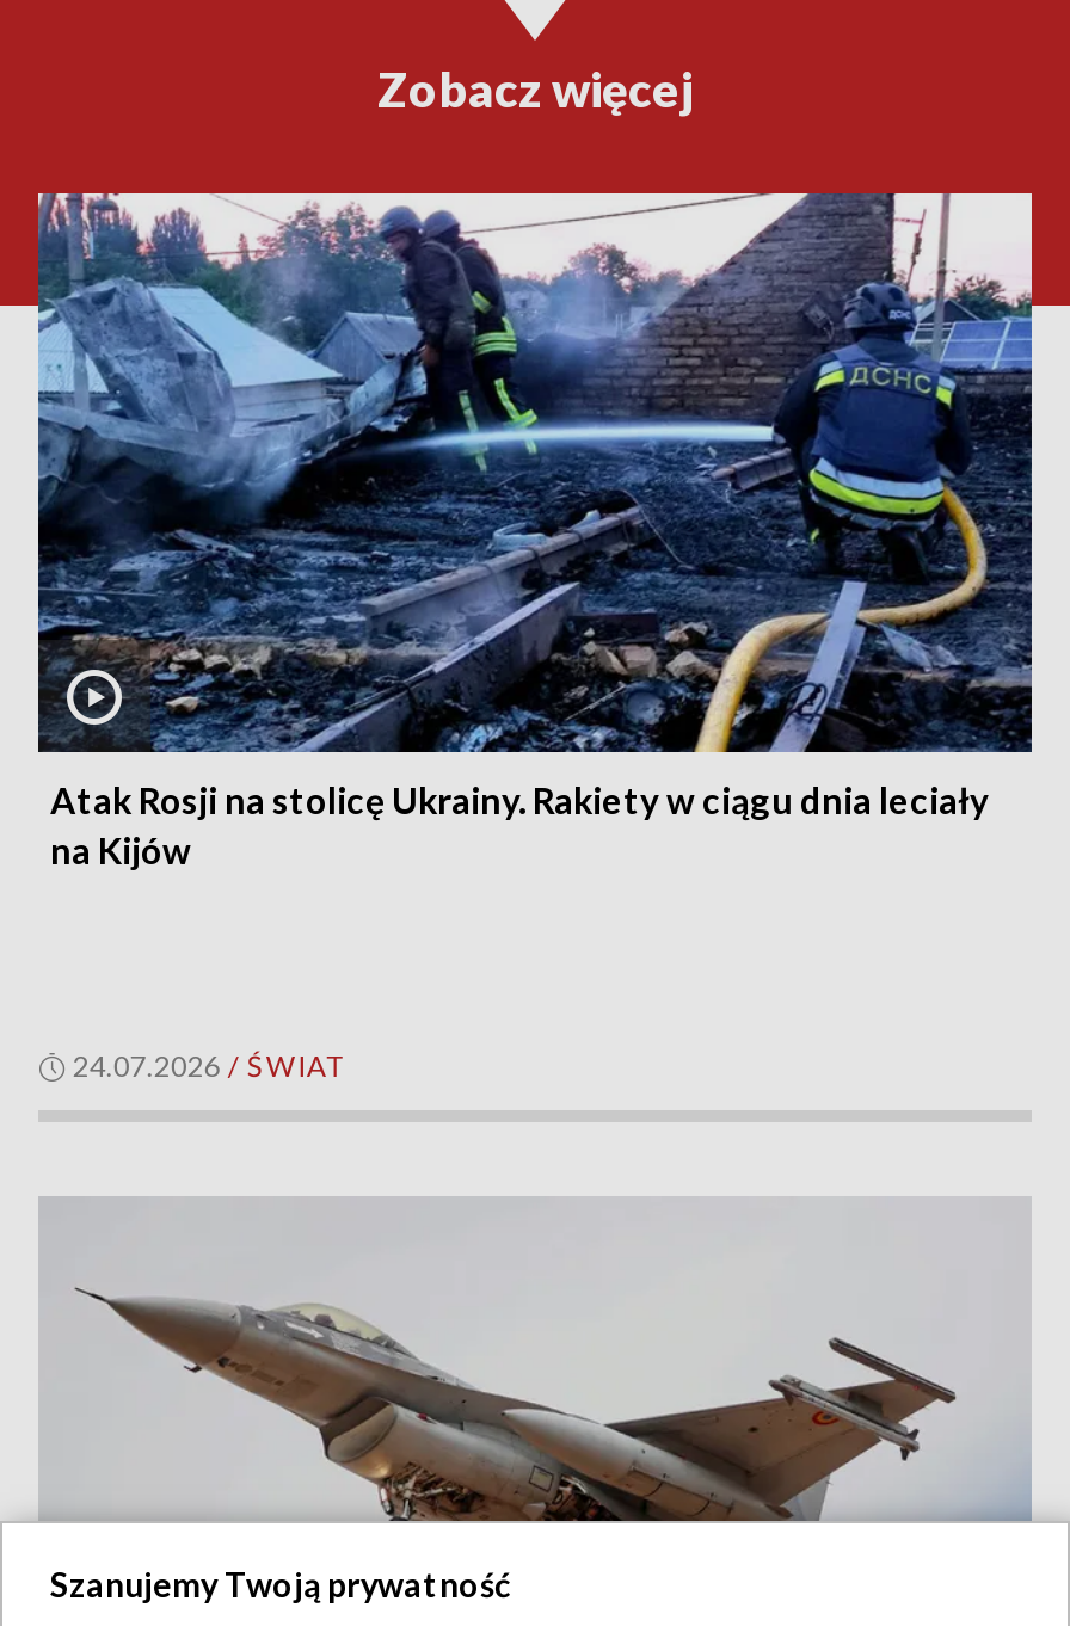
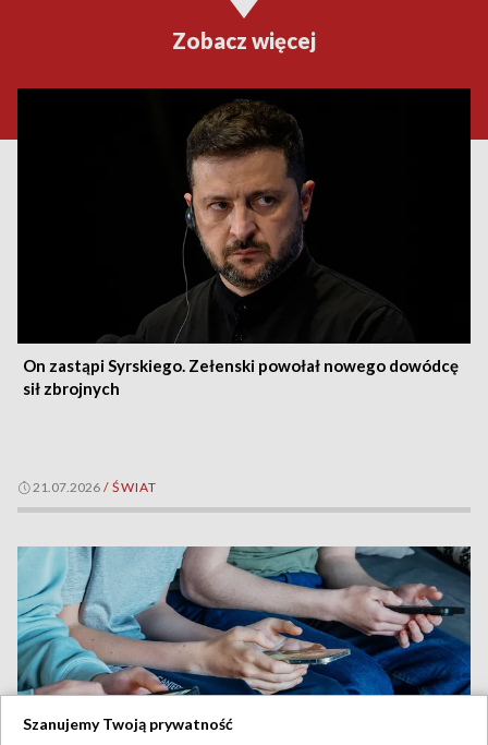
[36,191,1034,871] [image] | Atak Rosji na stolicę Ukrainy. Rakiety w ciągu dnia leciały | na Kijów -> [16,87,472,398] [image] | On zastąpi Syrskiego. Zełenski powołał nowego dowódcę | sił zbrojnych
[73,1048,345,1084] 24.07.2026 / ŚWIAT -> [33,479,157,495] 21.07.2026 / ŚWIAT
[38,1196,1032,1523] [image] -> [16,545,472,696] [image]

